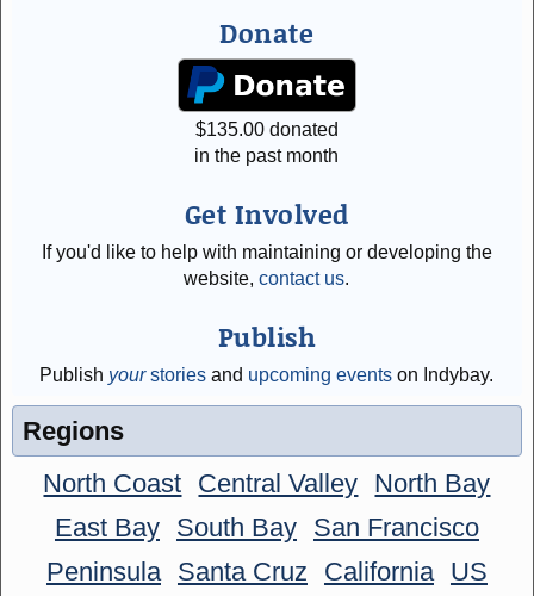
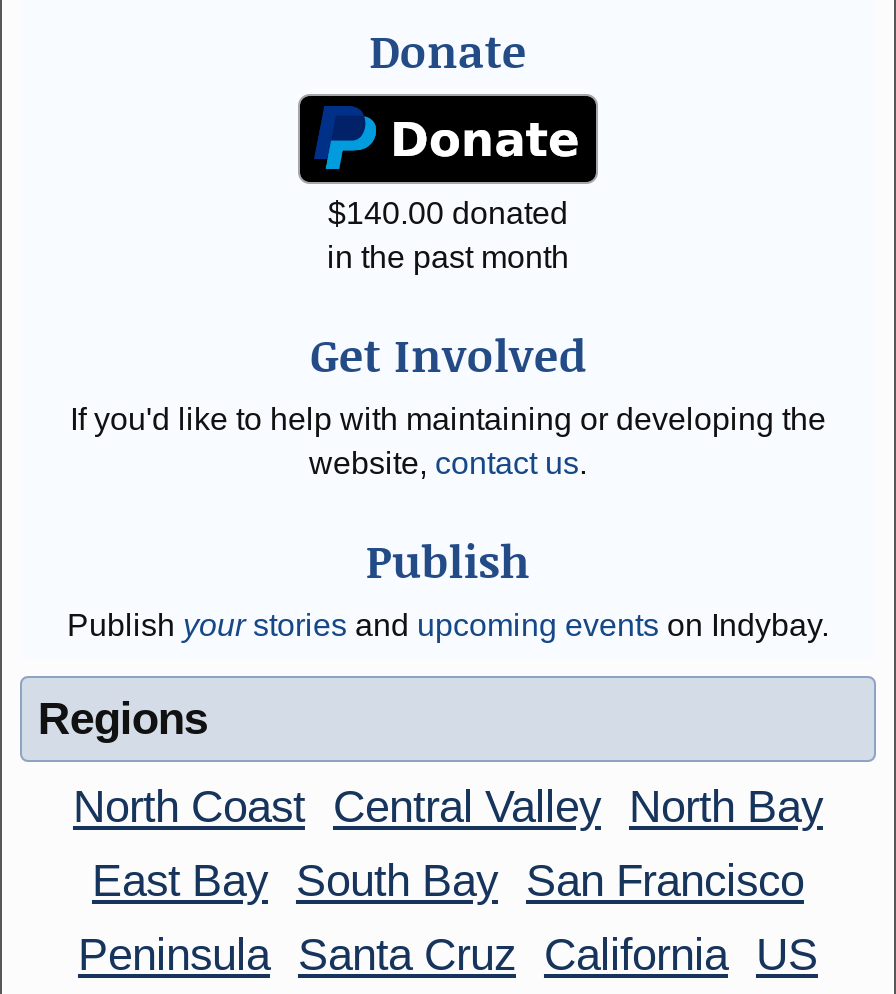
[195,119,339,139] $135.00 donated -> [328,196,568,230] $140.00 donated

